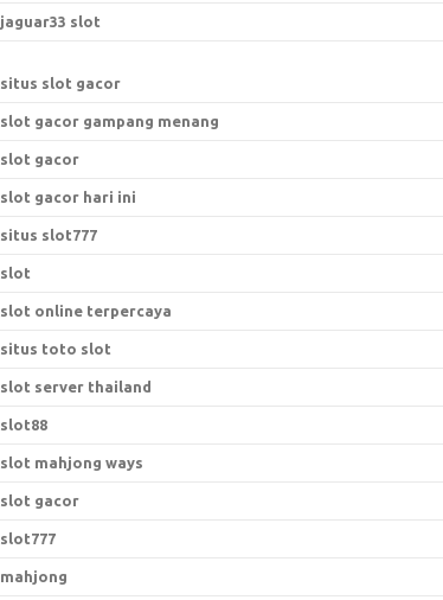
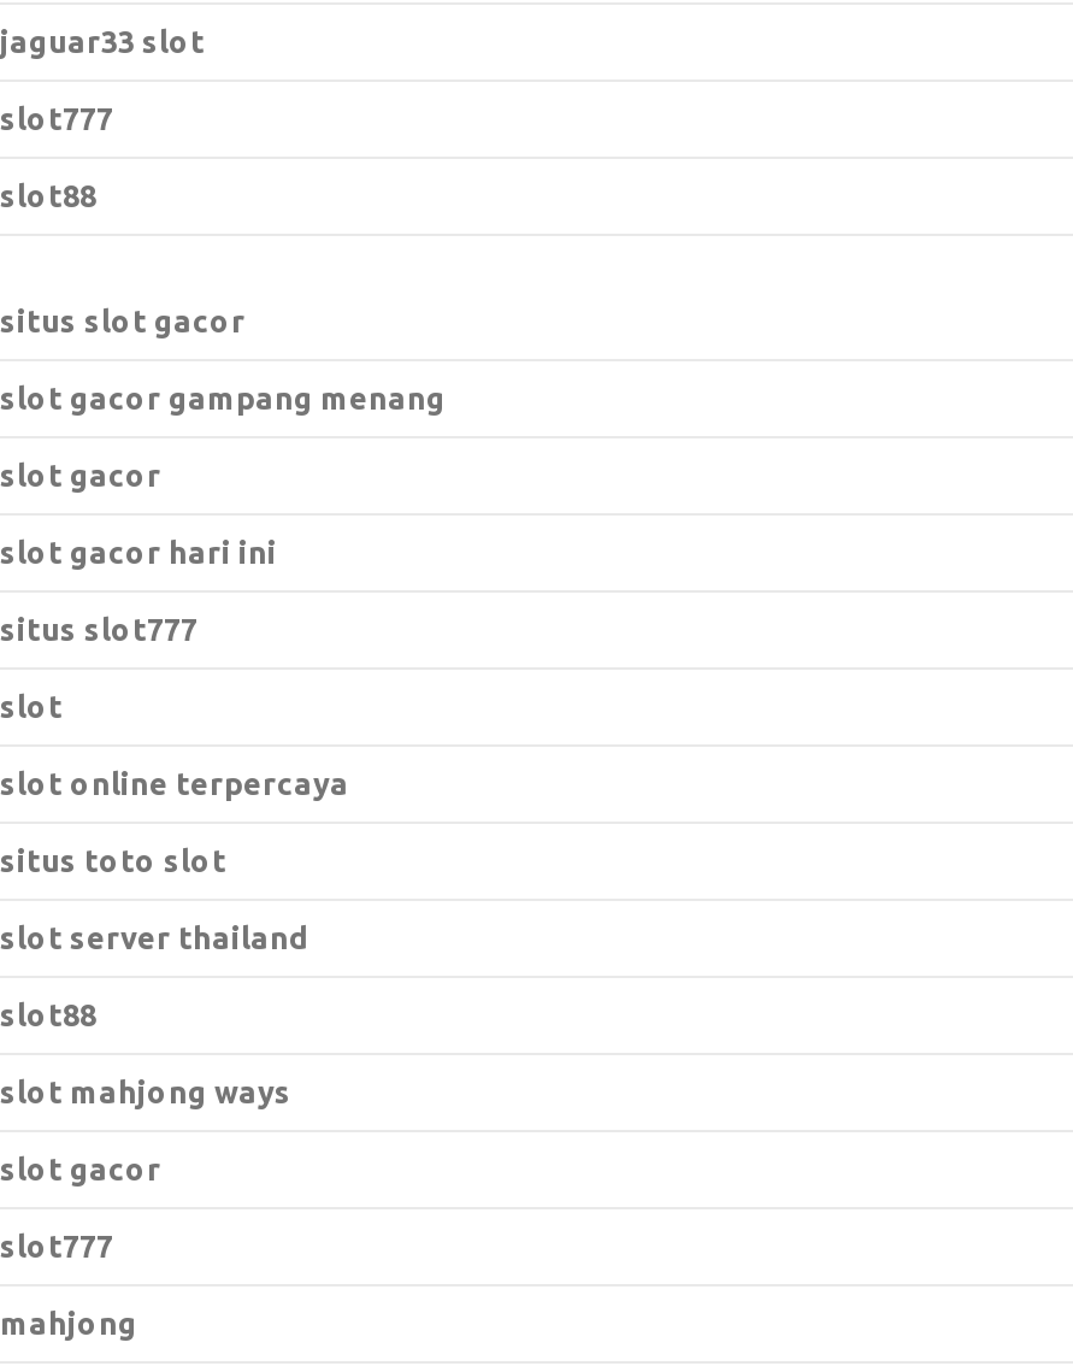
none -> [0,101,113,212] slot777 | slot88

